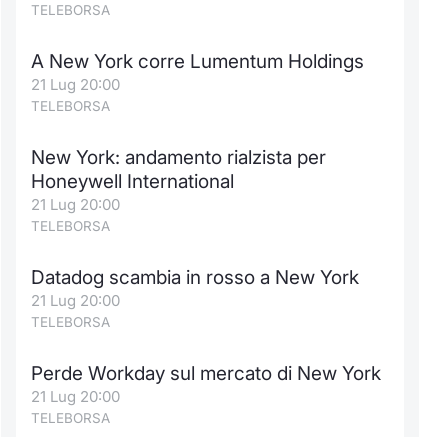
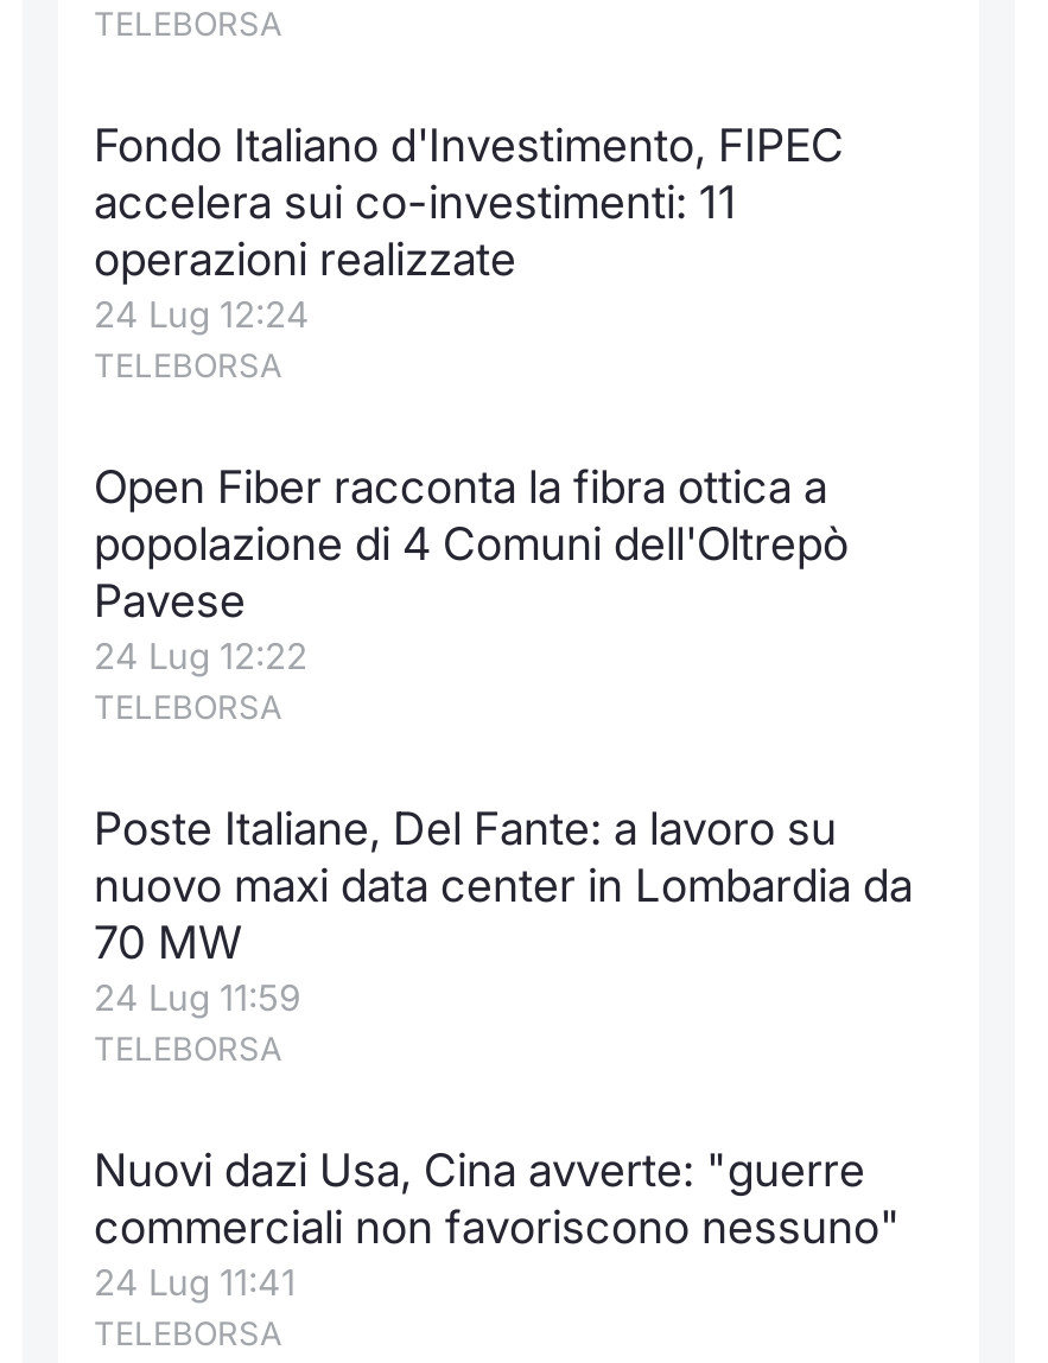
[31,50,364,94] A New York corre Lumentum Holdings | 21 Lug 20:00 -> [94,119,844,337] Fondo Italiano d'Investimento, FIPEC | accelera sui co-investimenti: 11 | operazioni realizzate | 24 Lug 12:24
[31,146,326,214] New York: andamento rialzista per | Honeywell International | 21 Lug 20:00 -> [94,460,849,679] Open Fiber racconta la fibra ottica a | popolazione di 4 Comuni dell'Oltrepò | Pavese | 24 Lug 12:22
[31,266,359,310] Datadog scambia in rosso a New York | 21 Lug 20:00 -> [94,802,913,1020] Poste Italiane, Del Fante: a lavoro su | nuovo maxi data center in Lombardia da | 70 MW | 24 Lug 11:59
[31,362,381,406] Perde Workday sul mercato di New York | 21 Lug 20:00 -> [94,1144,901,1305] Nuovi dazi Usa, Cina avverte: "guerre | commerciali non favoriscono nessuno" | 24 Lug 11:41

